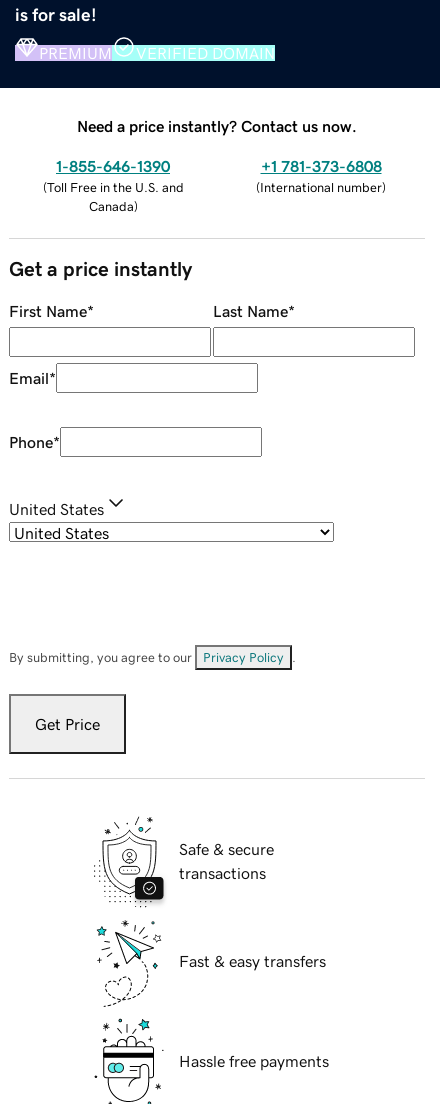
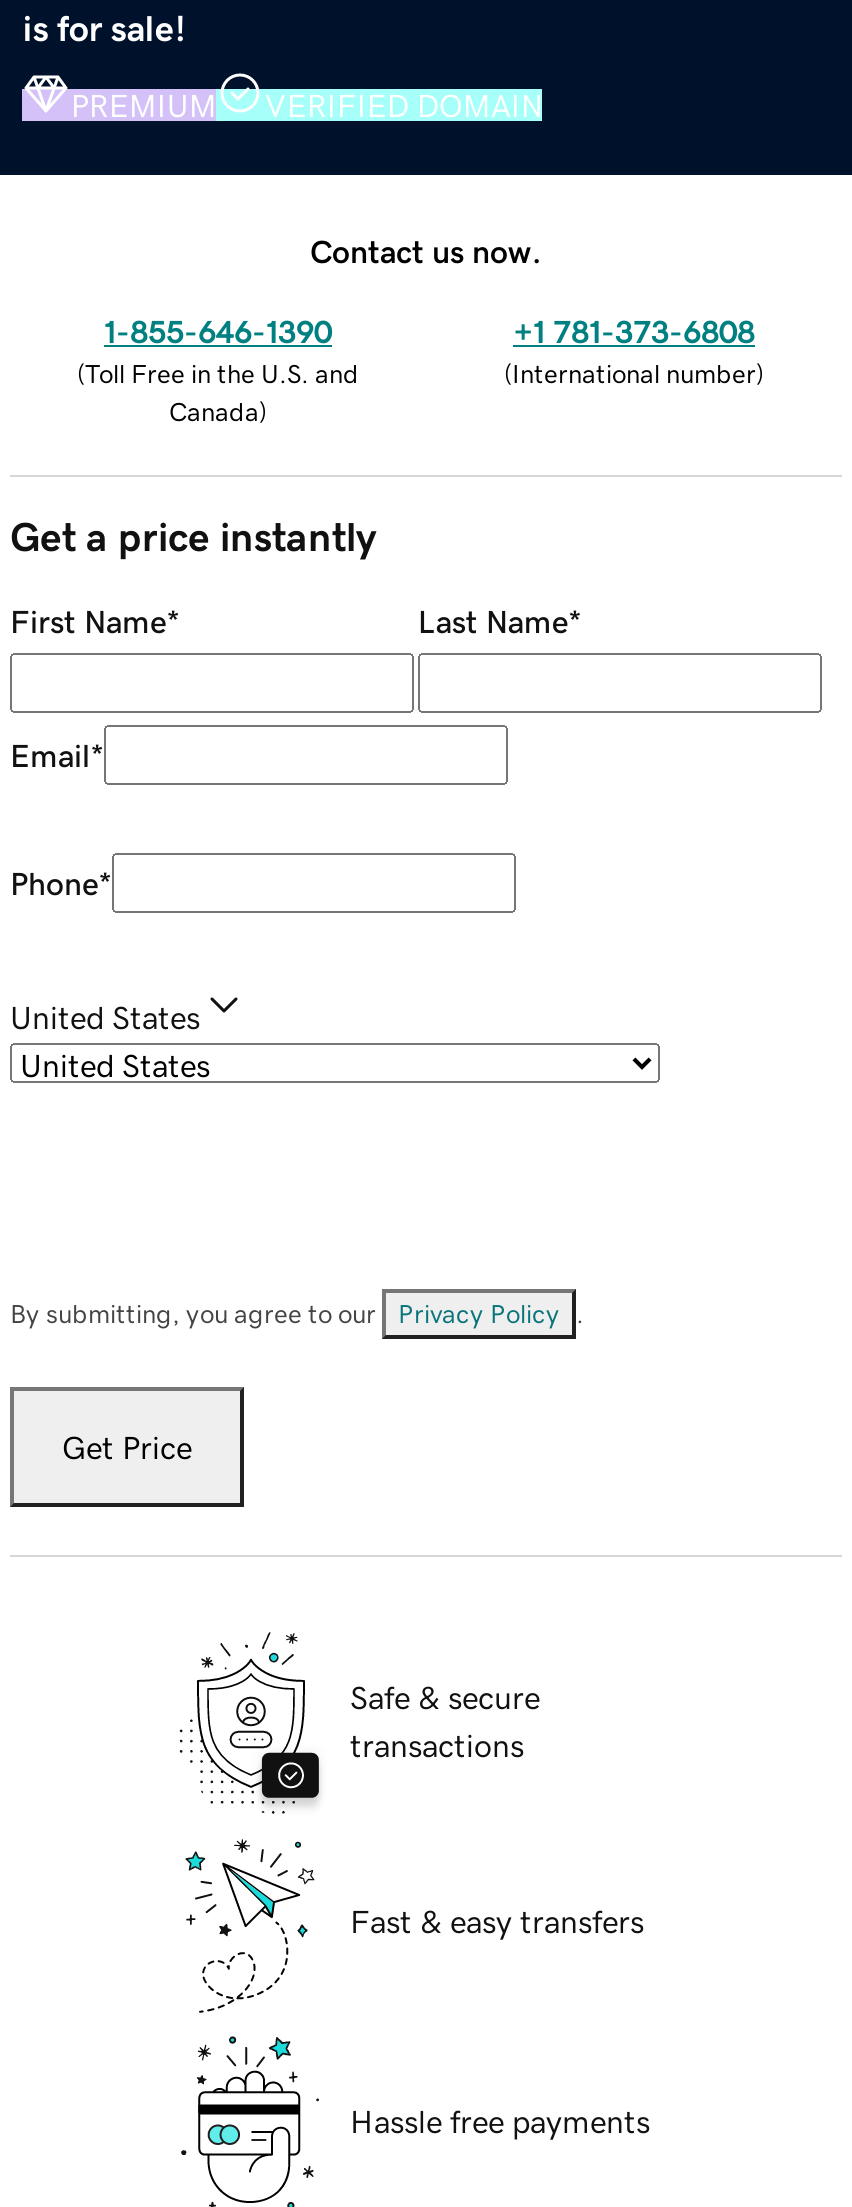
[77,118,357,134] Need a price instantly? Contact us now. -> [310,234,542,266] Contact us now.

